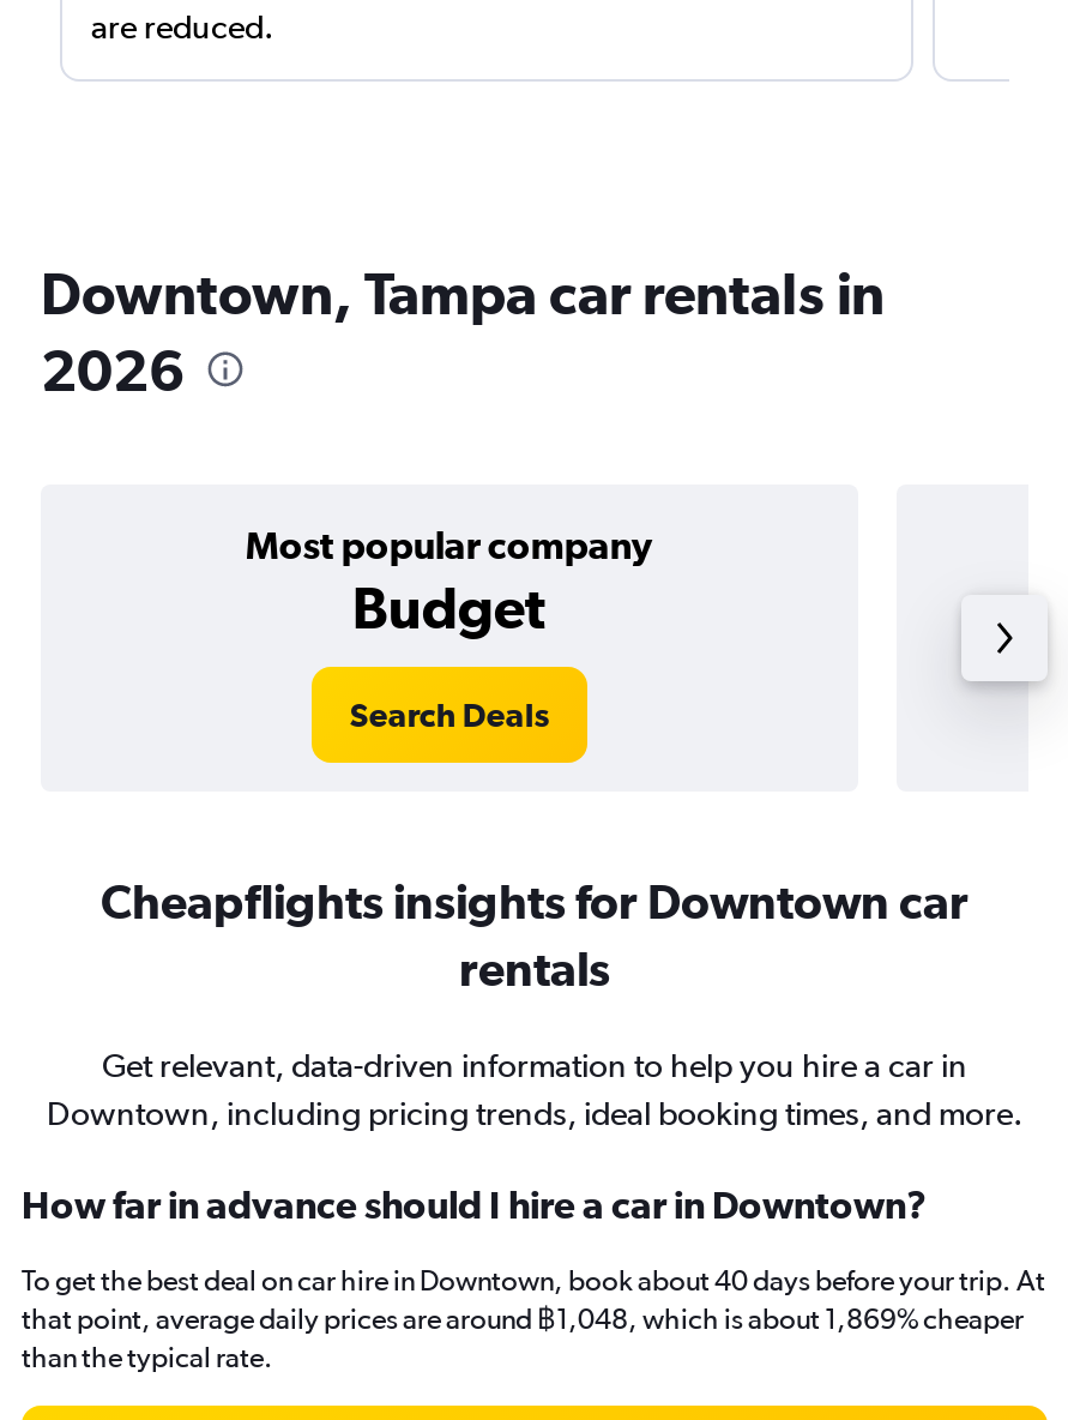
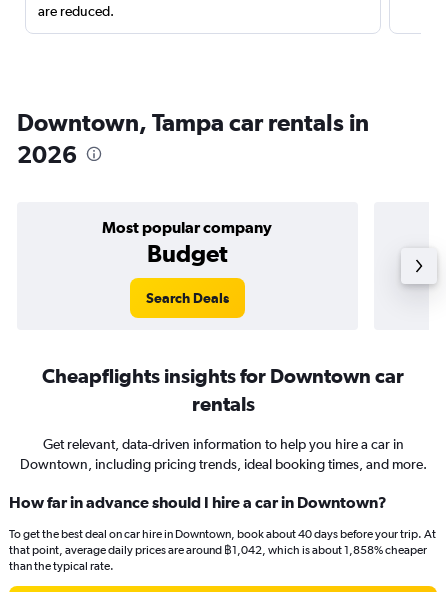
[22,1302,1024,1336] that point, average daily prices are around ฿1,048, which is about 1,869% cheaper -> [9,543,427,557] that point, average daily prices are around ฿1,042, which is about 1,858% cheaper

